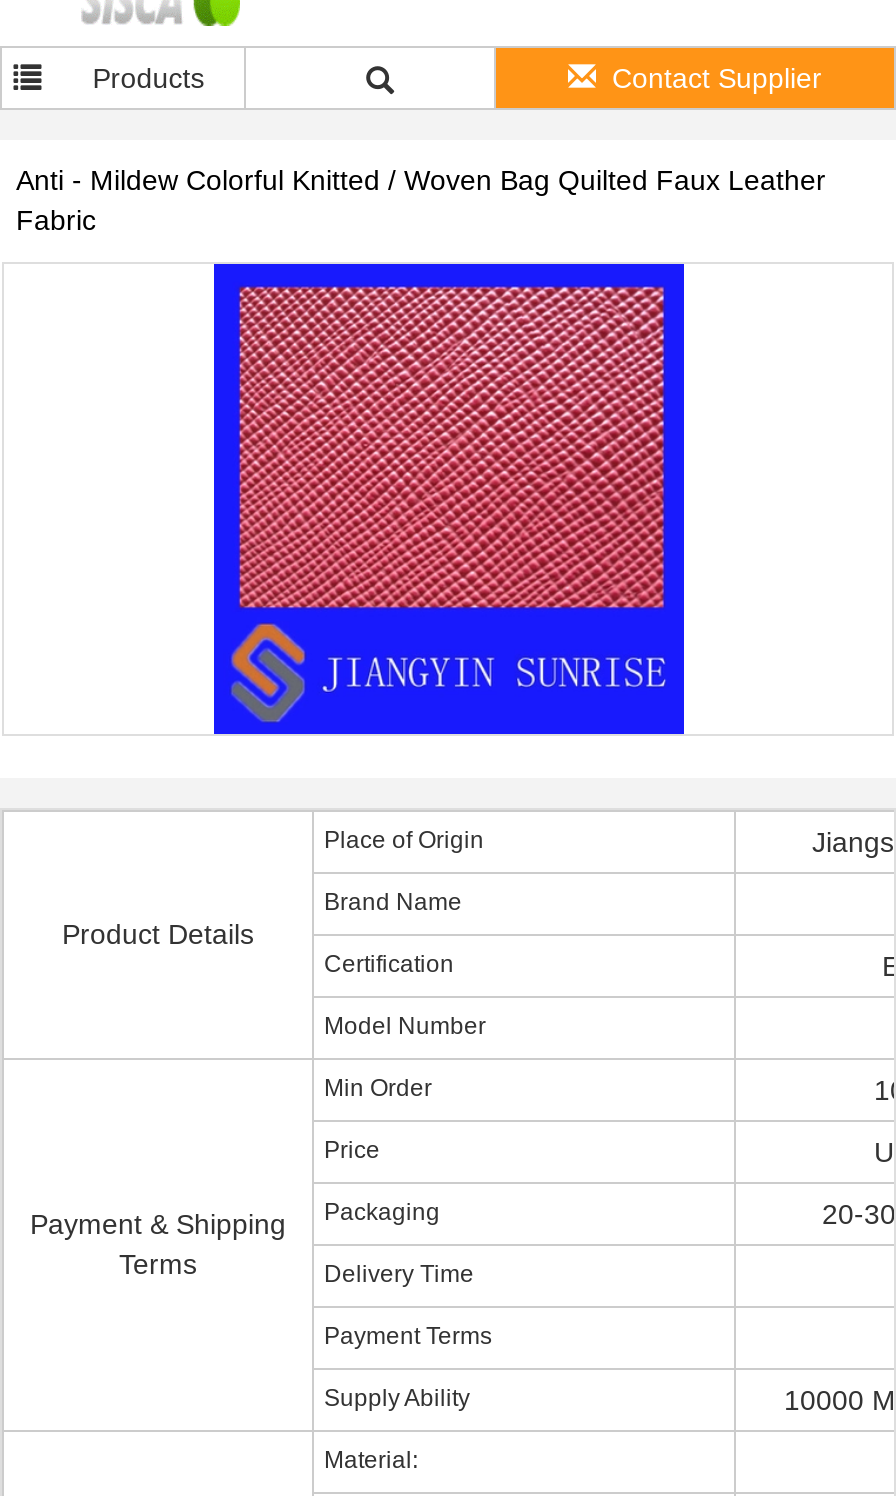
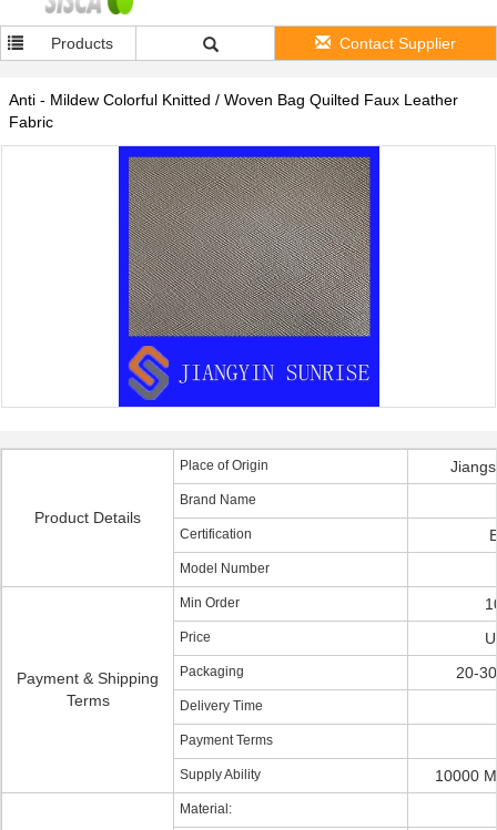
[232,284,668,610] [image] -> [128,156,372,337] [image]

